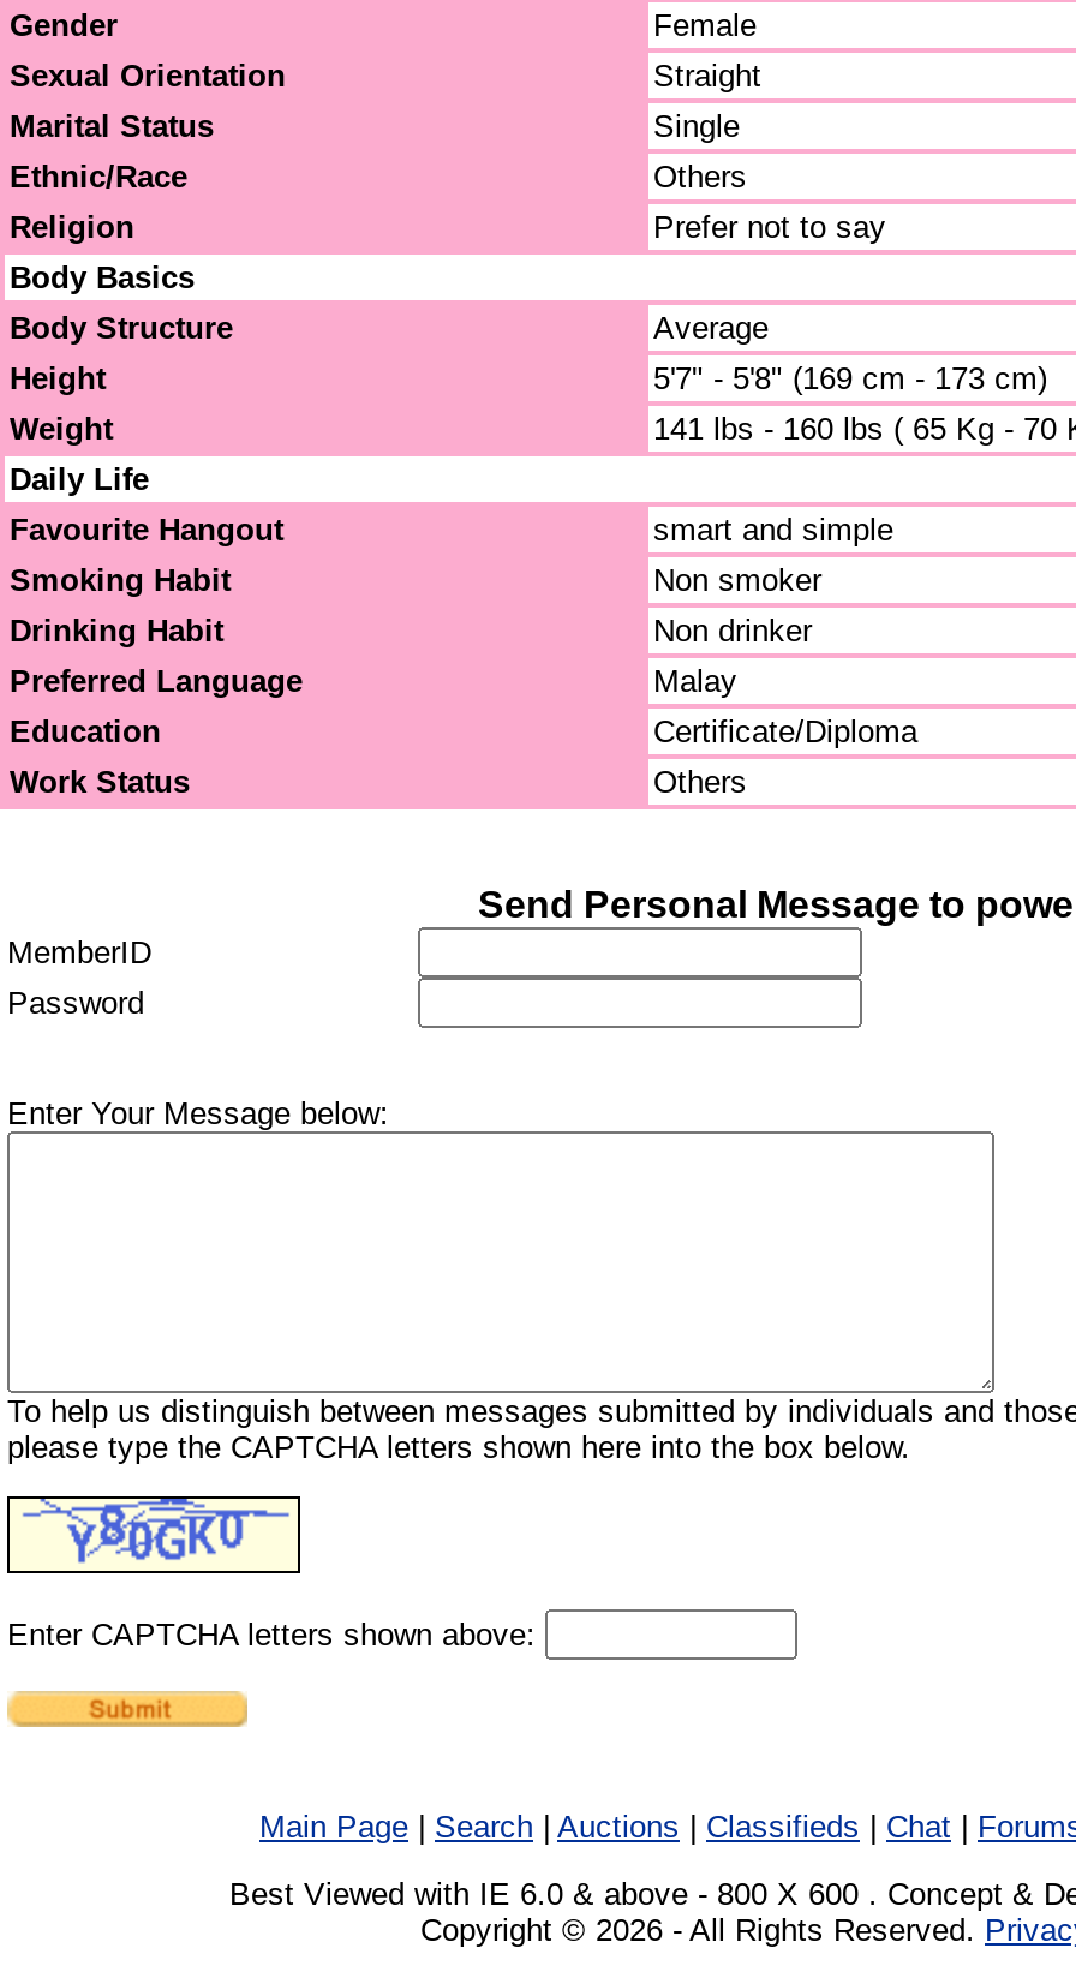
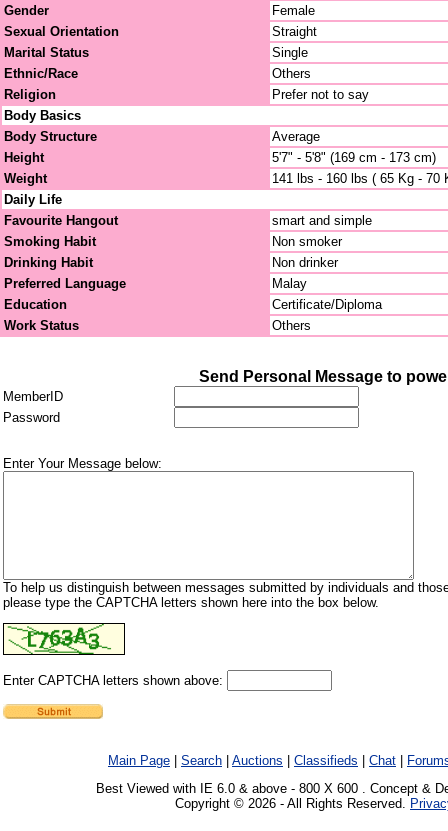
[19,1496,291,1573] [image] -> [7,623,119,655] [image]

